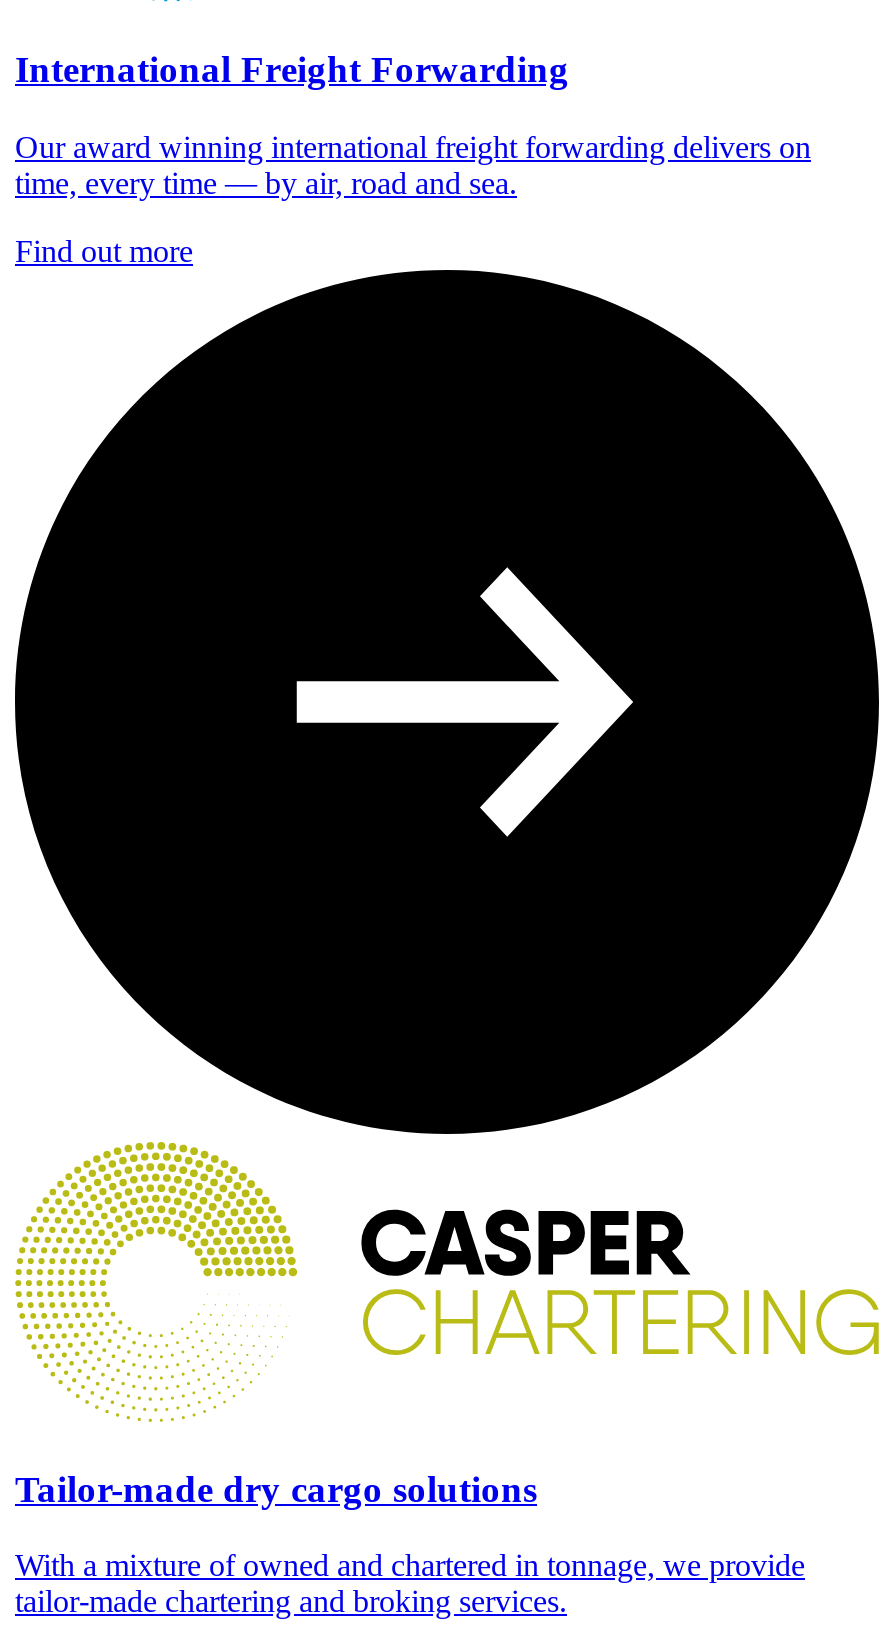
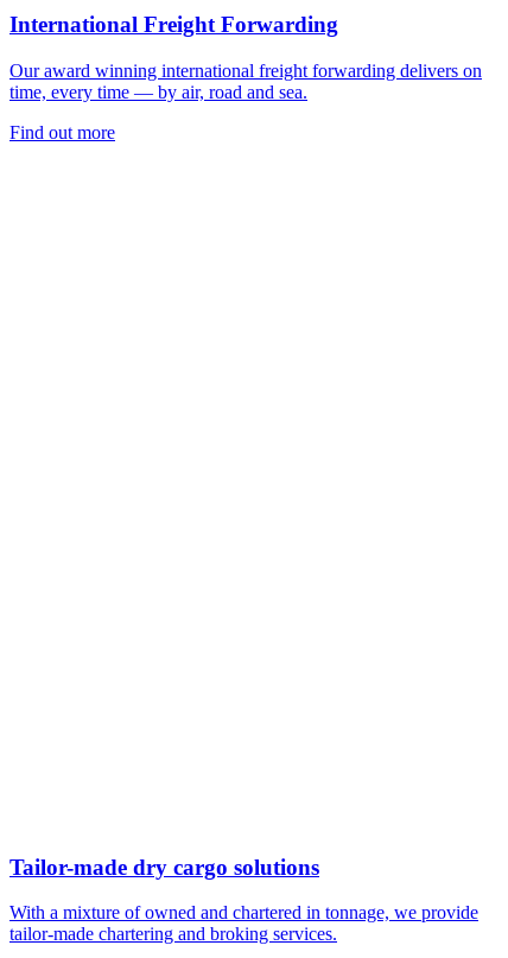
[13,268,881,1422] [image] -> none

